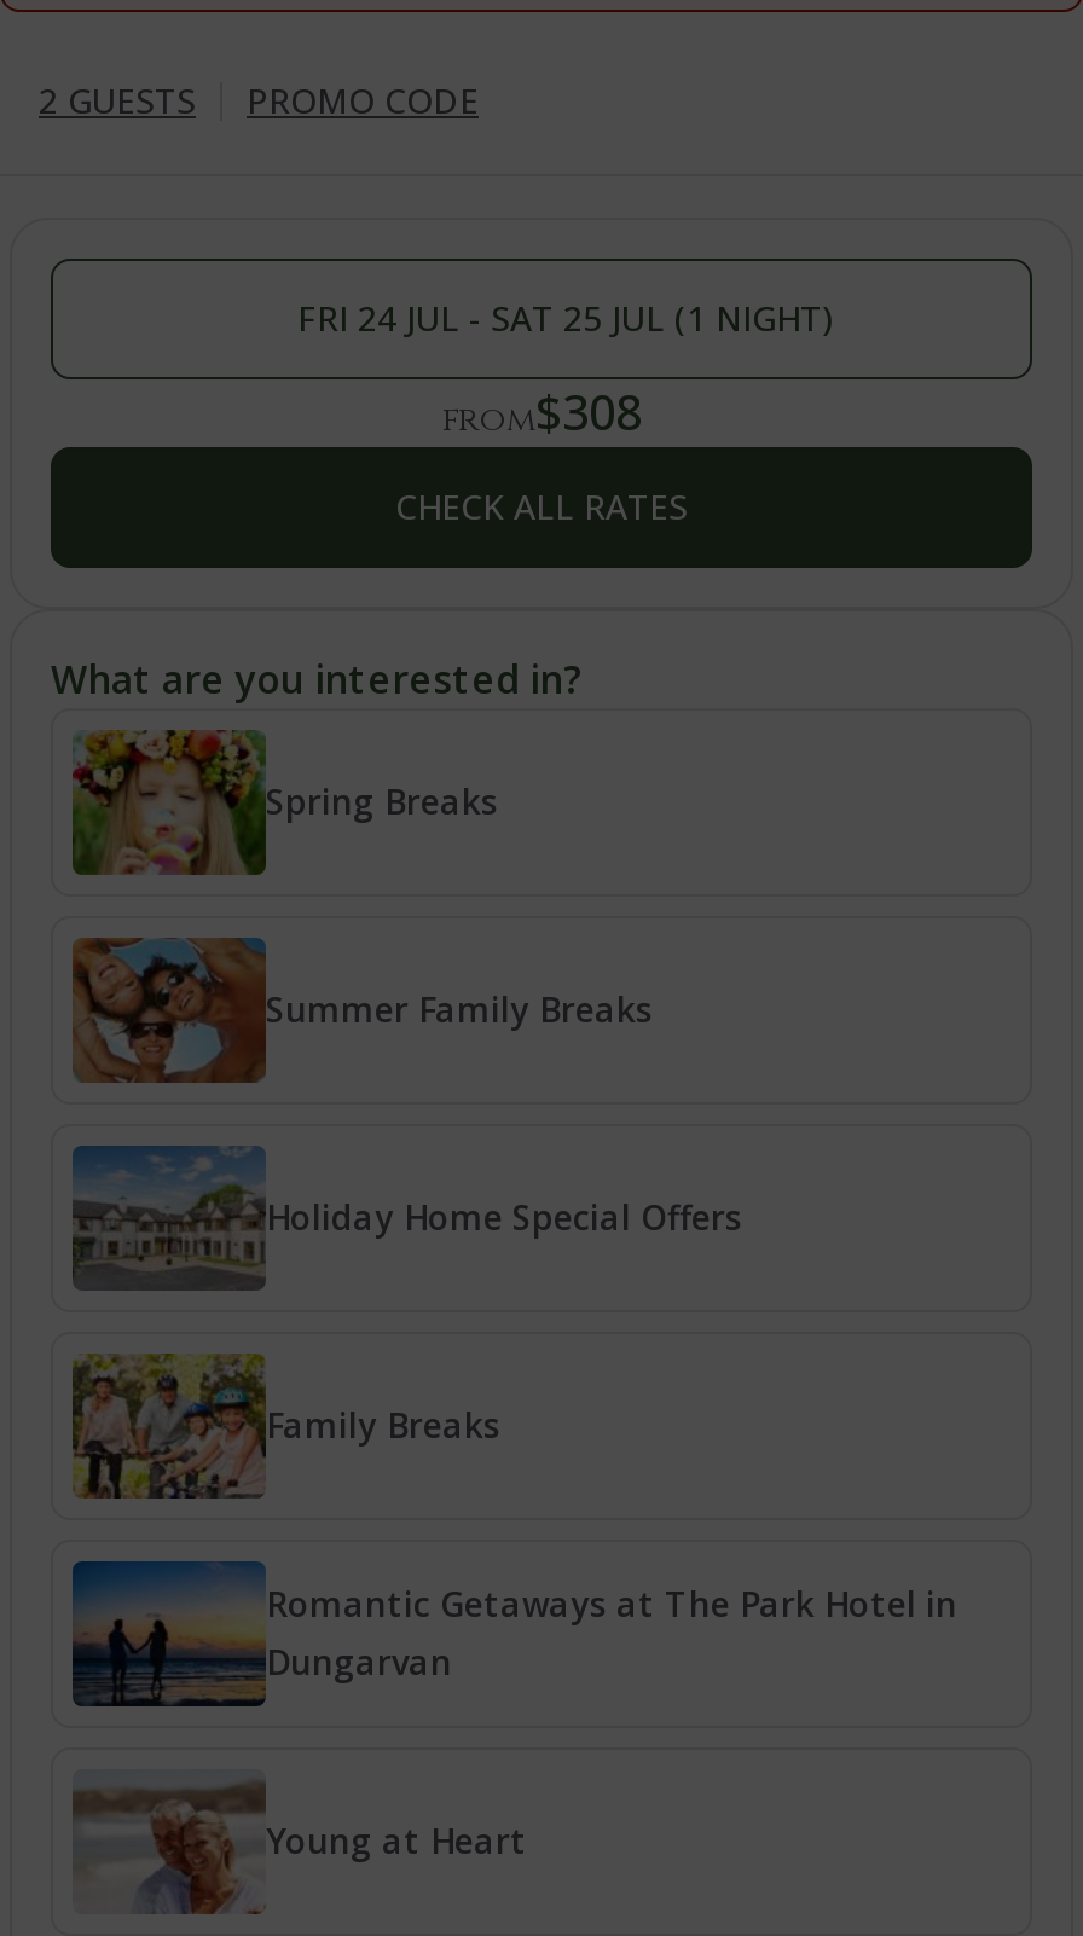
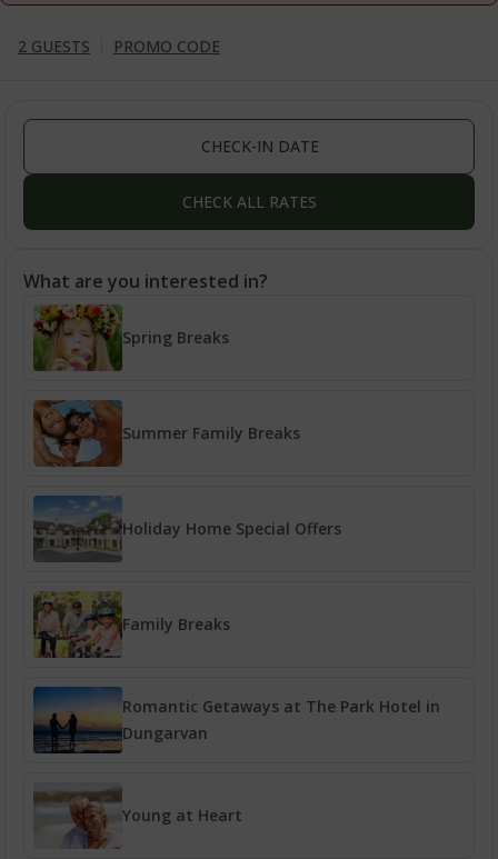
[297,295,834,445] FRI 24 JUL - SAT 25 JUL (1 NIGHT) | from$308 -> [201,136,319,157] CHECK-IN DATE

